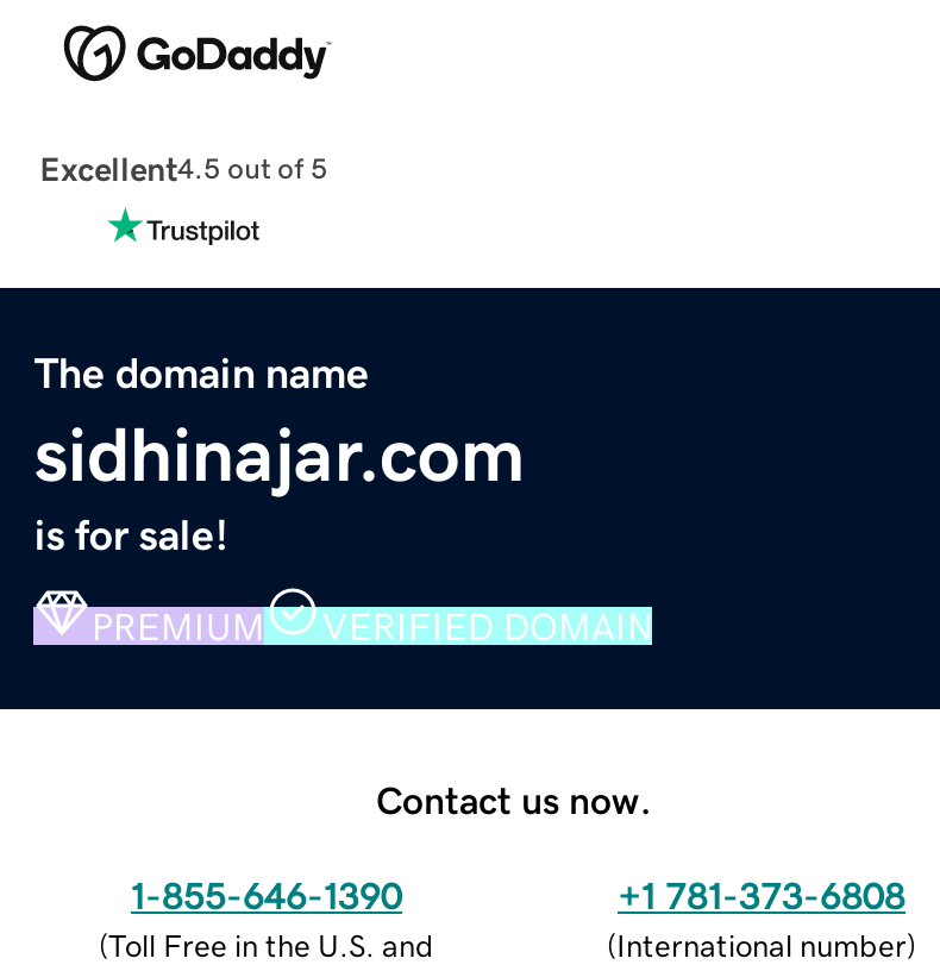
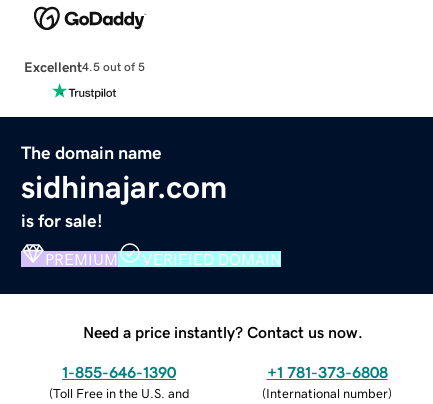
[376,780,652,818] Contact us now. -> [83,324,363,340] Need a price instantly? Contact us now.

